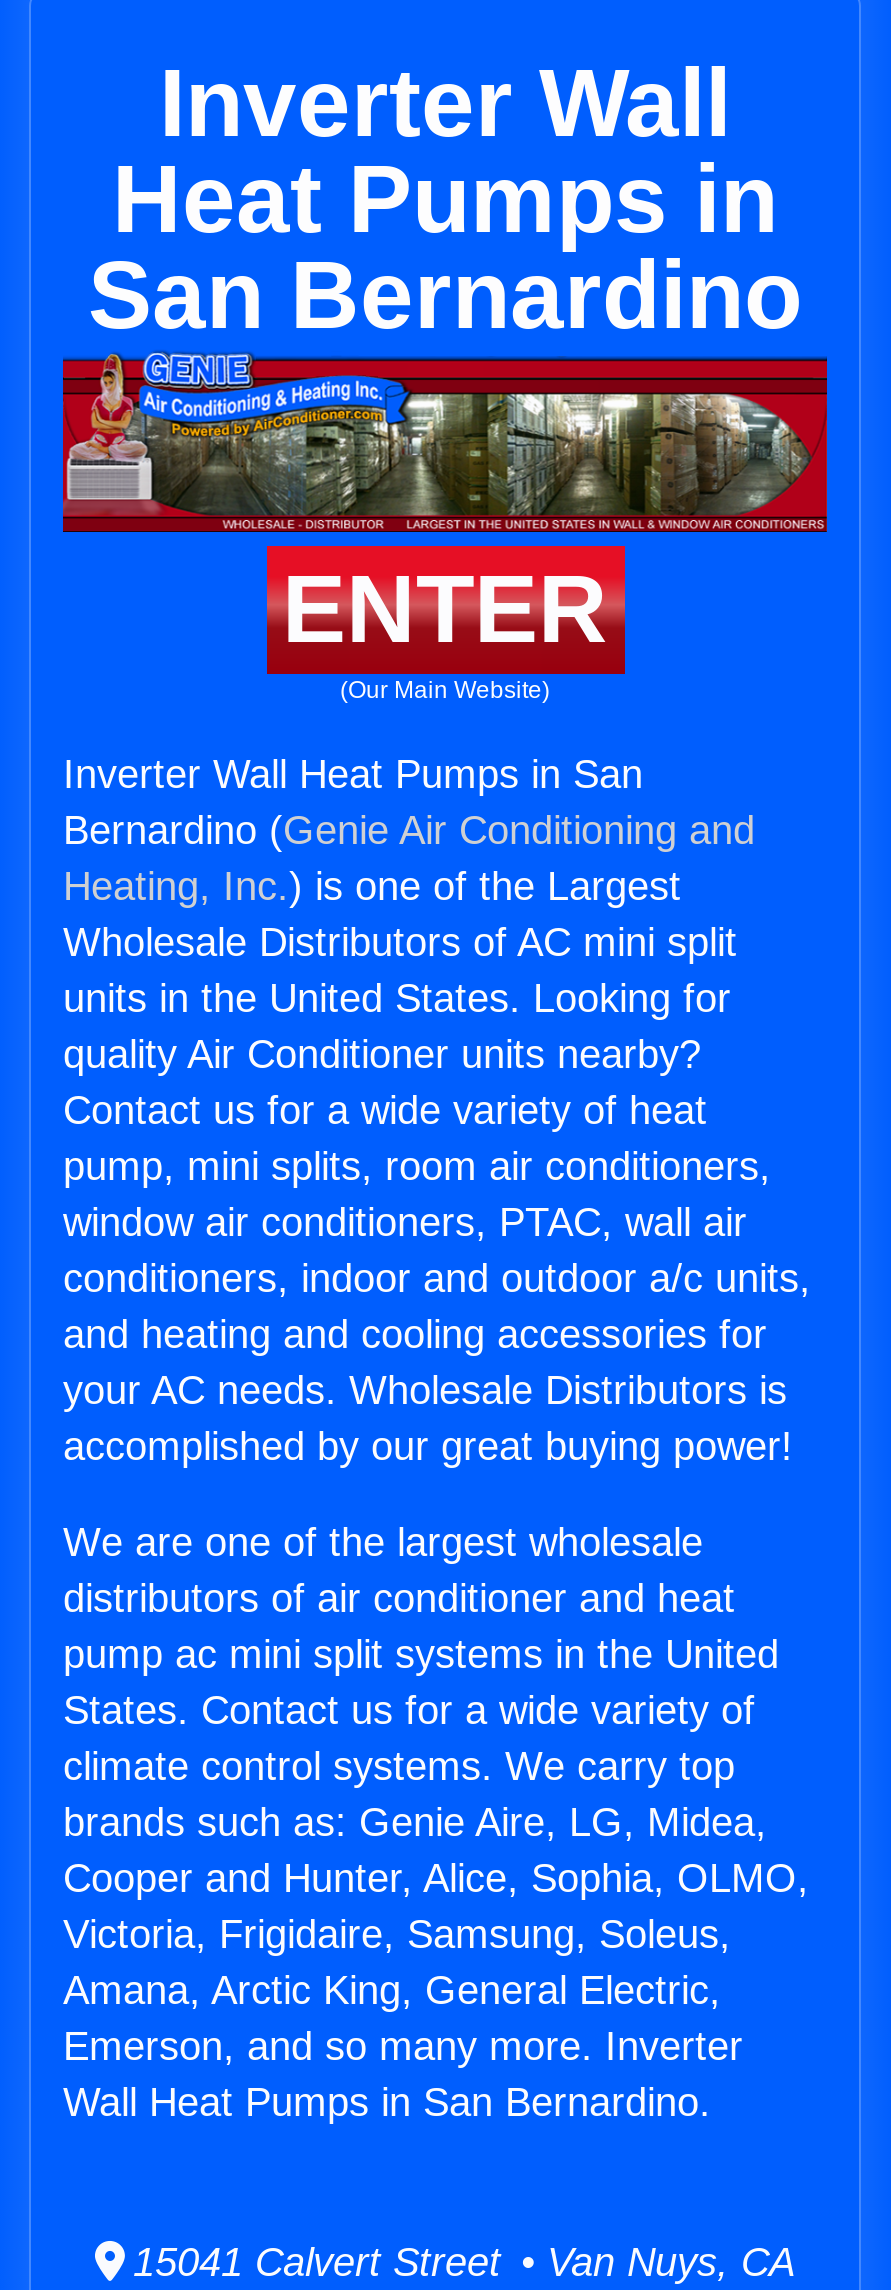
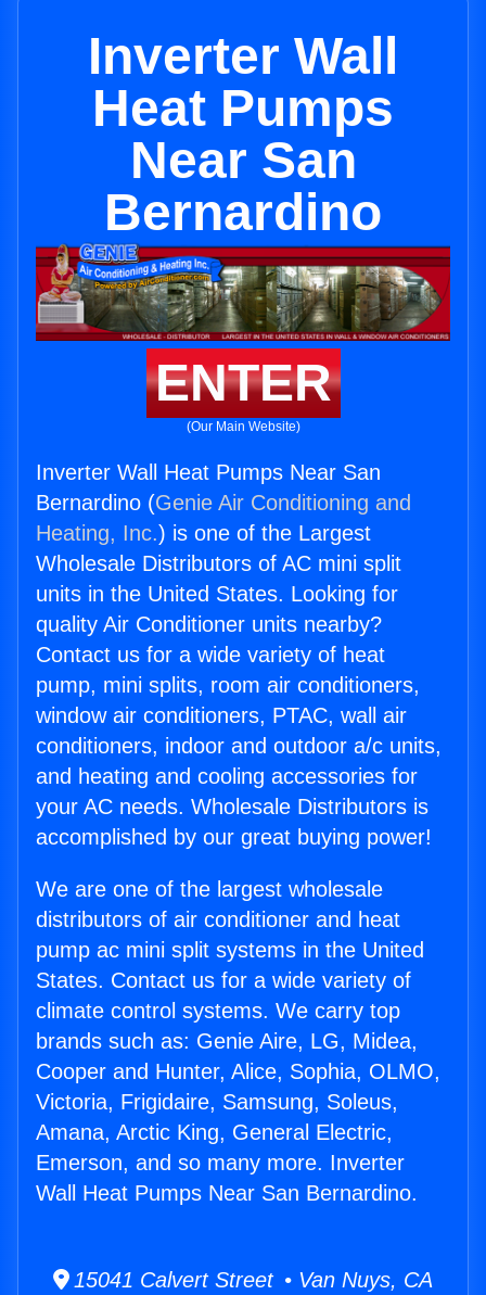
[88,146,802,348] Heat Pumps in | San Bernardino -> [92,79,394,241] Heat Pumps | Near San | Bernardino
[63,752,643,796] Inverter Wall Heat Pumps in San -> [36,460,381,484] Inverter Wall Heat Pumps Near San
[63,2080,711,2124] Wall Heat Pumps in San Bernardino. -> [36,1181,418,1205] Wall Heat Pumps Near San Bernardino.

